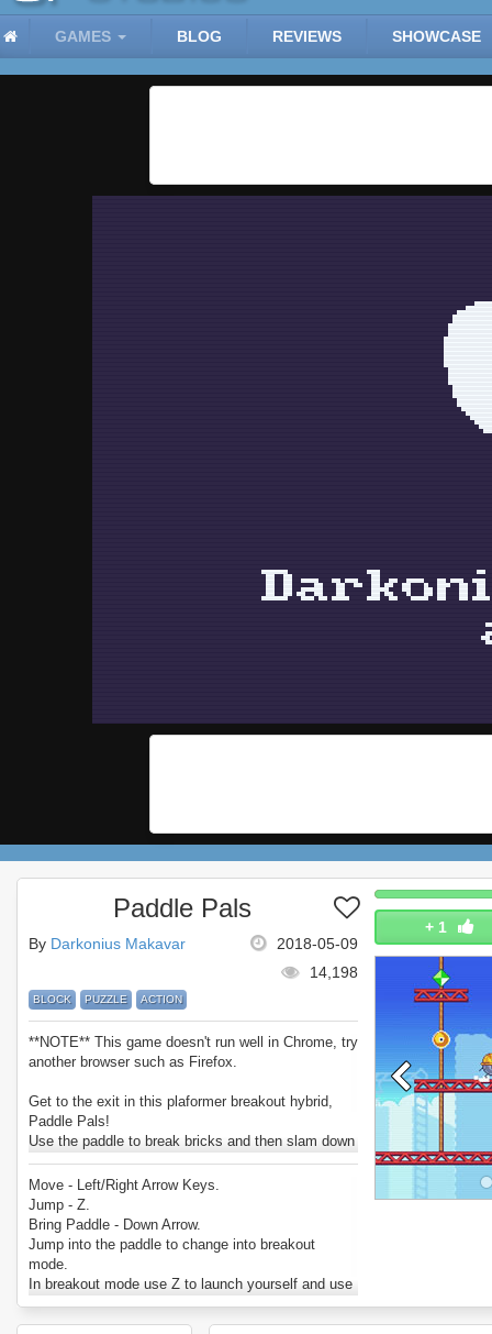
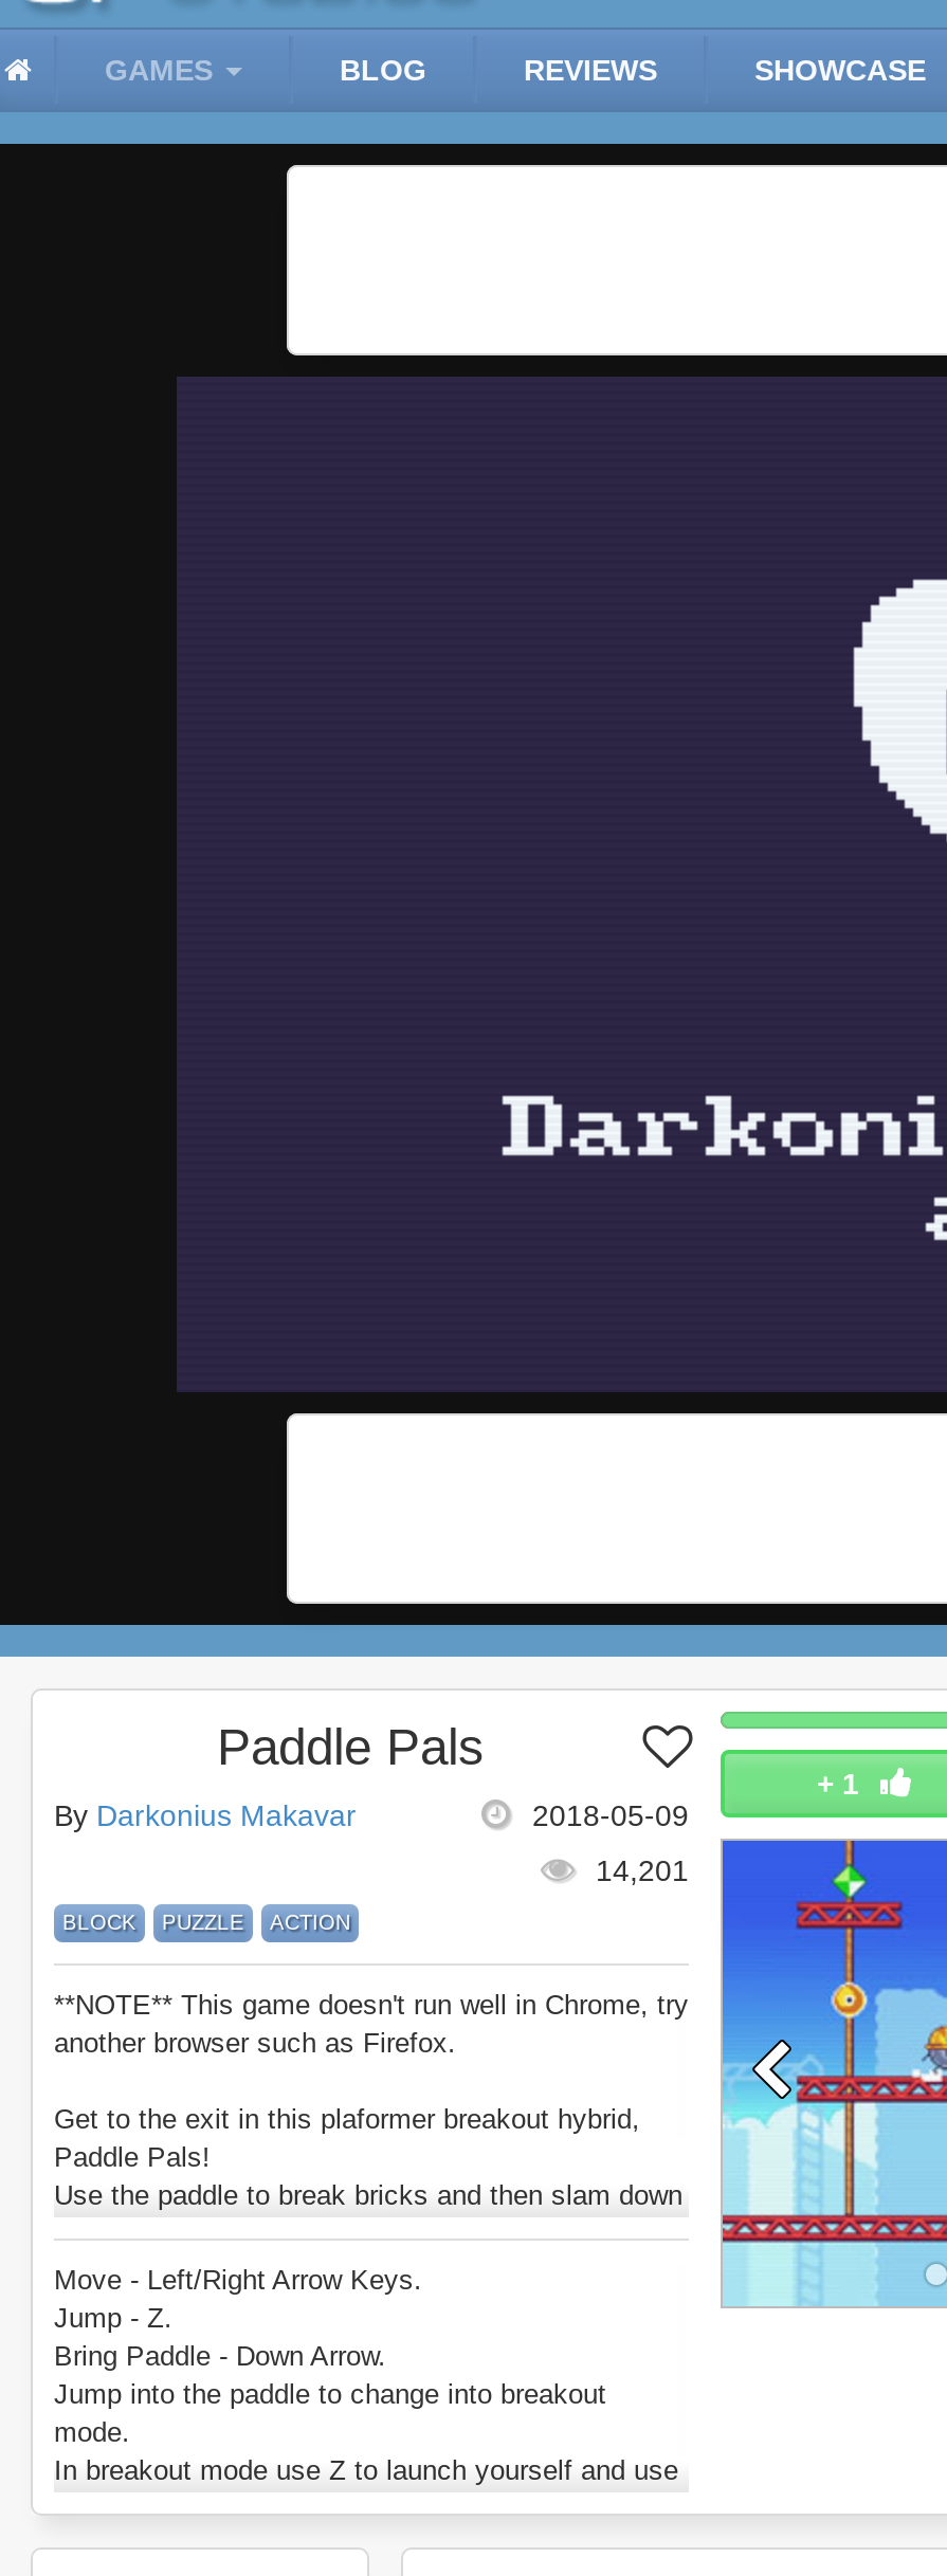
[310,963,358,981] 14,198 -> [596,1853,689,1887] 14,201

